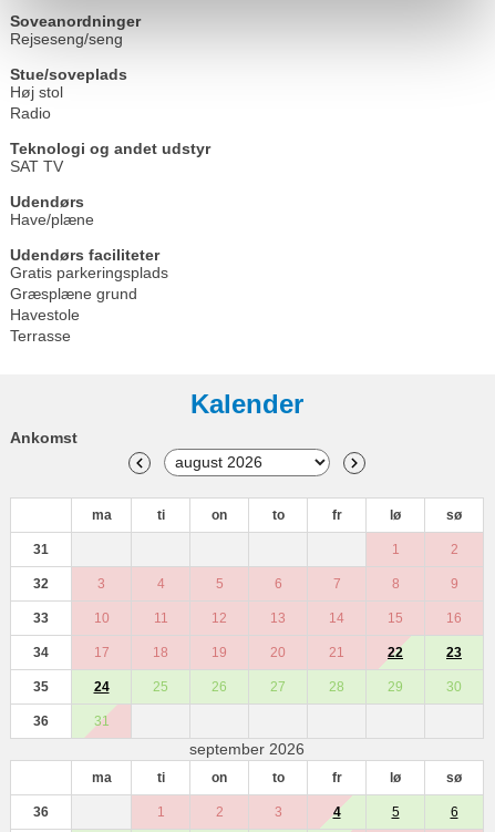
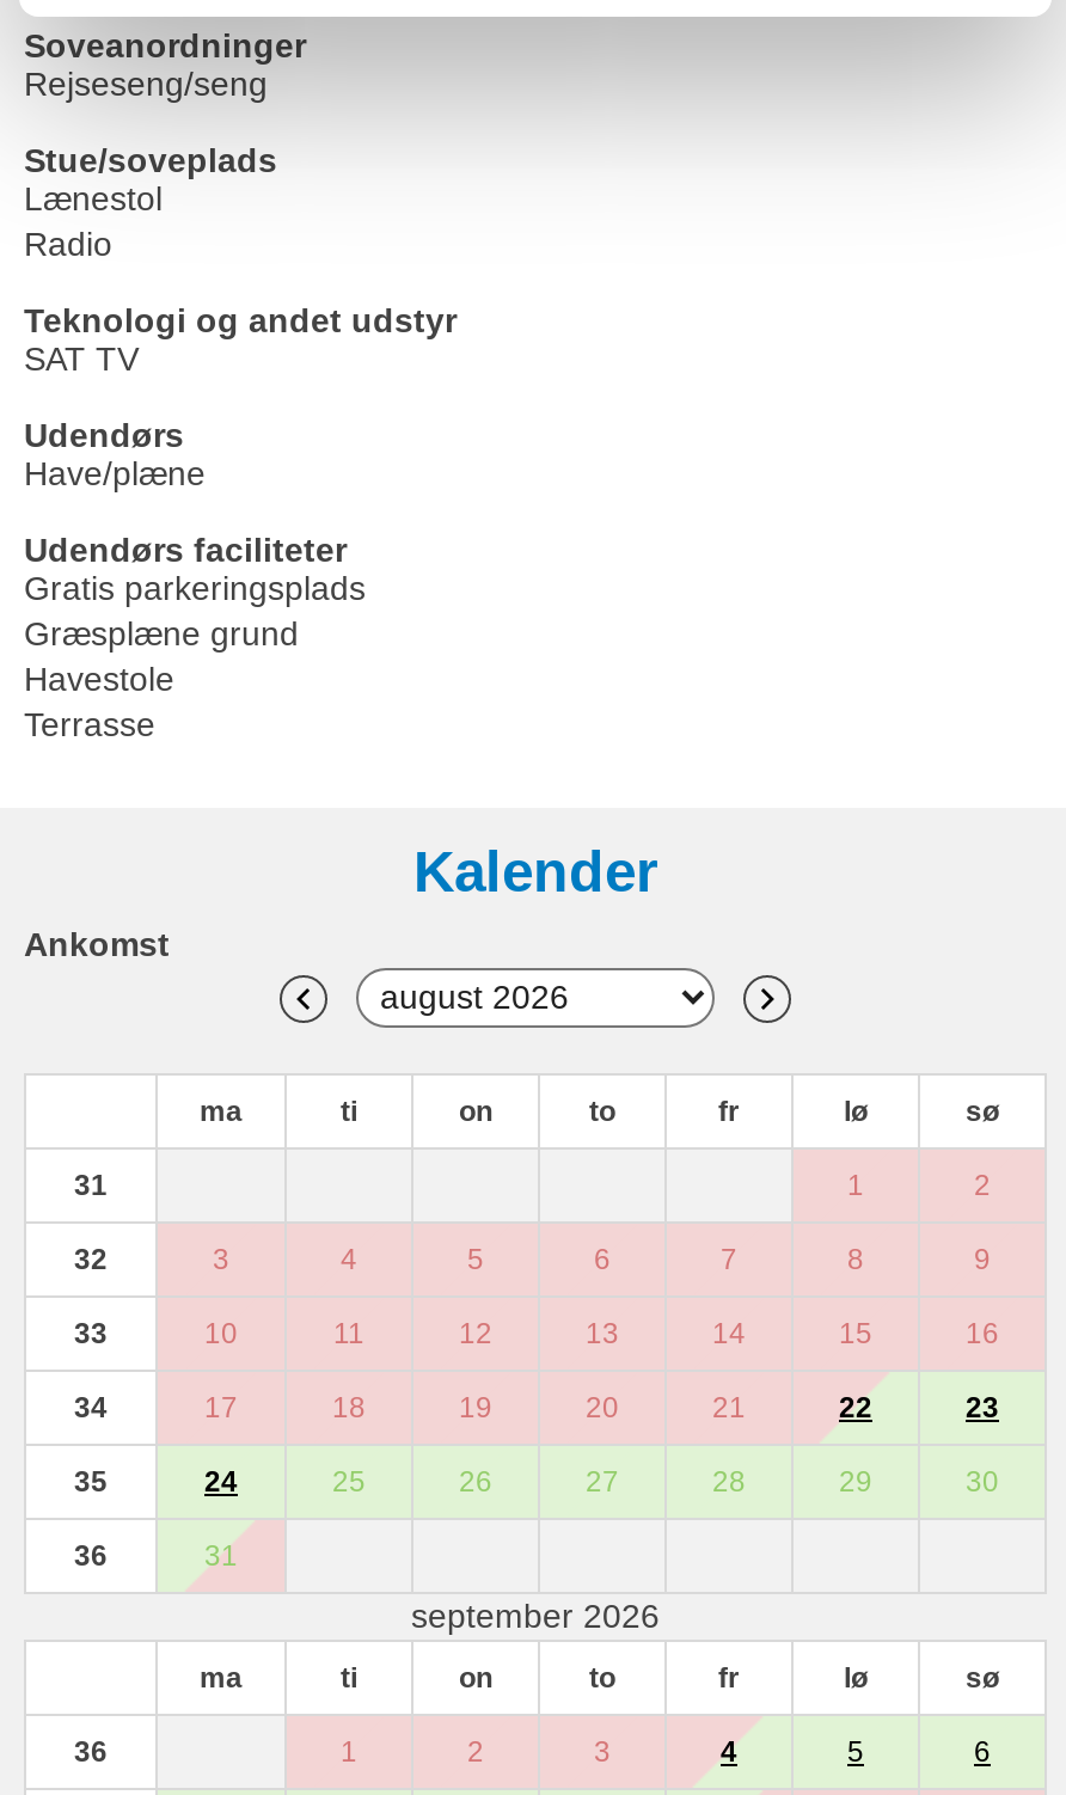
[10,83,63,100] Høj stol -> [24,178,163,217] Lænestol

